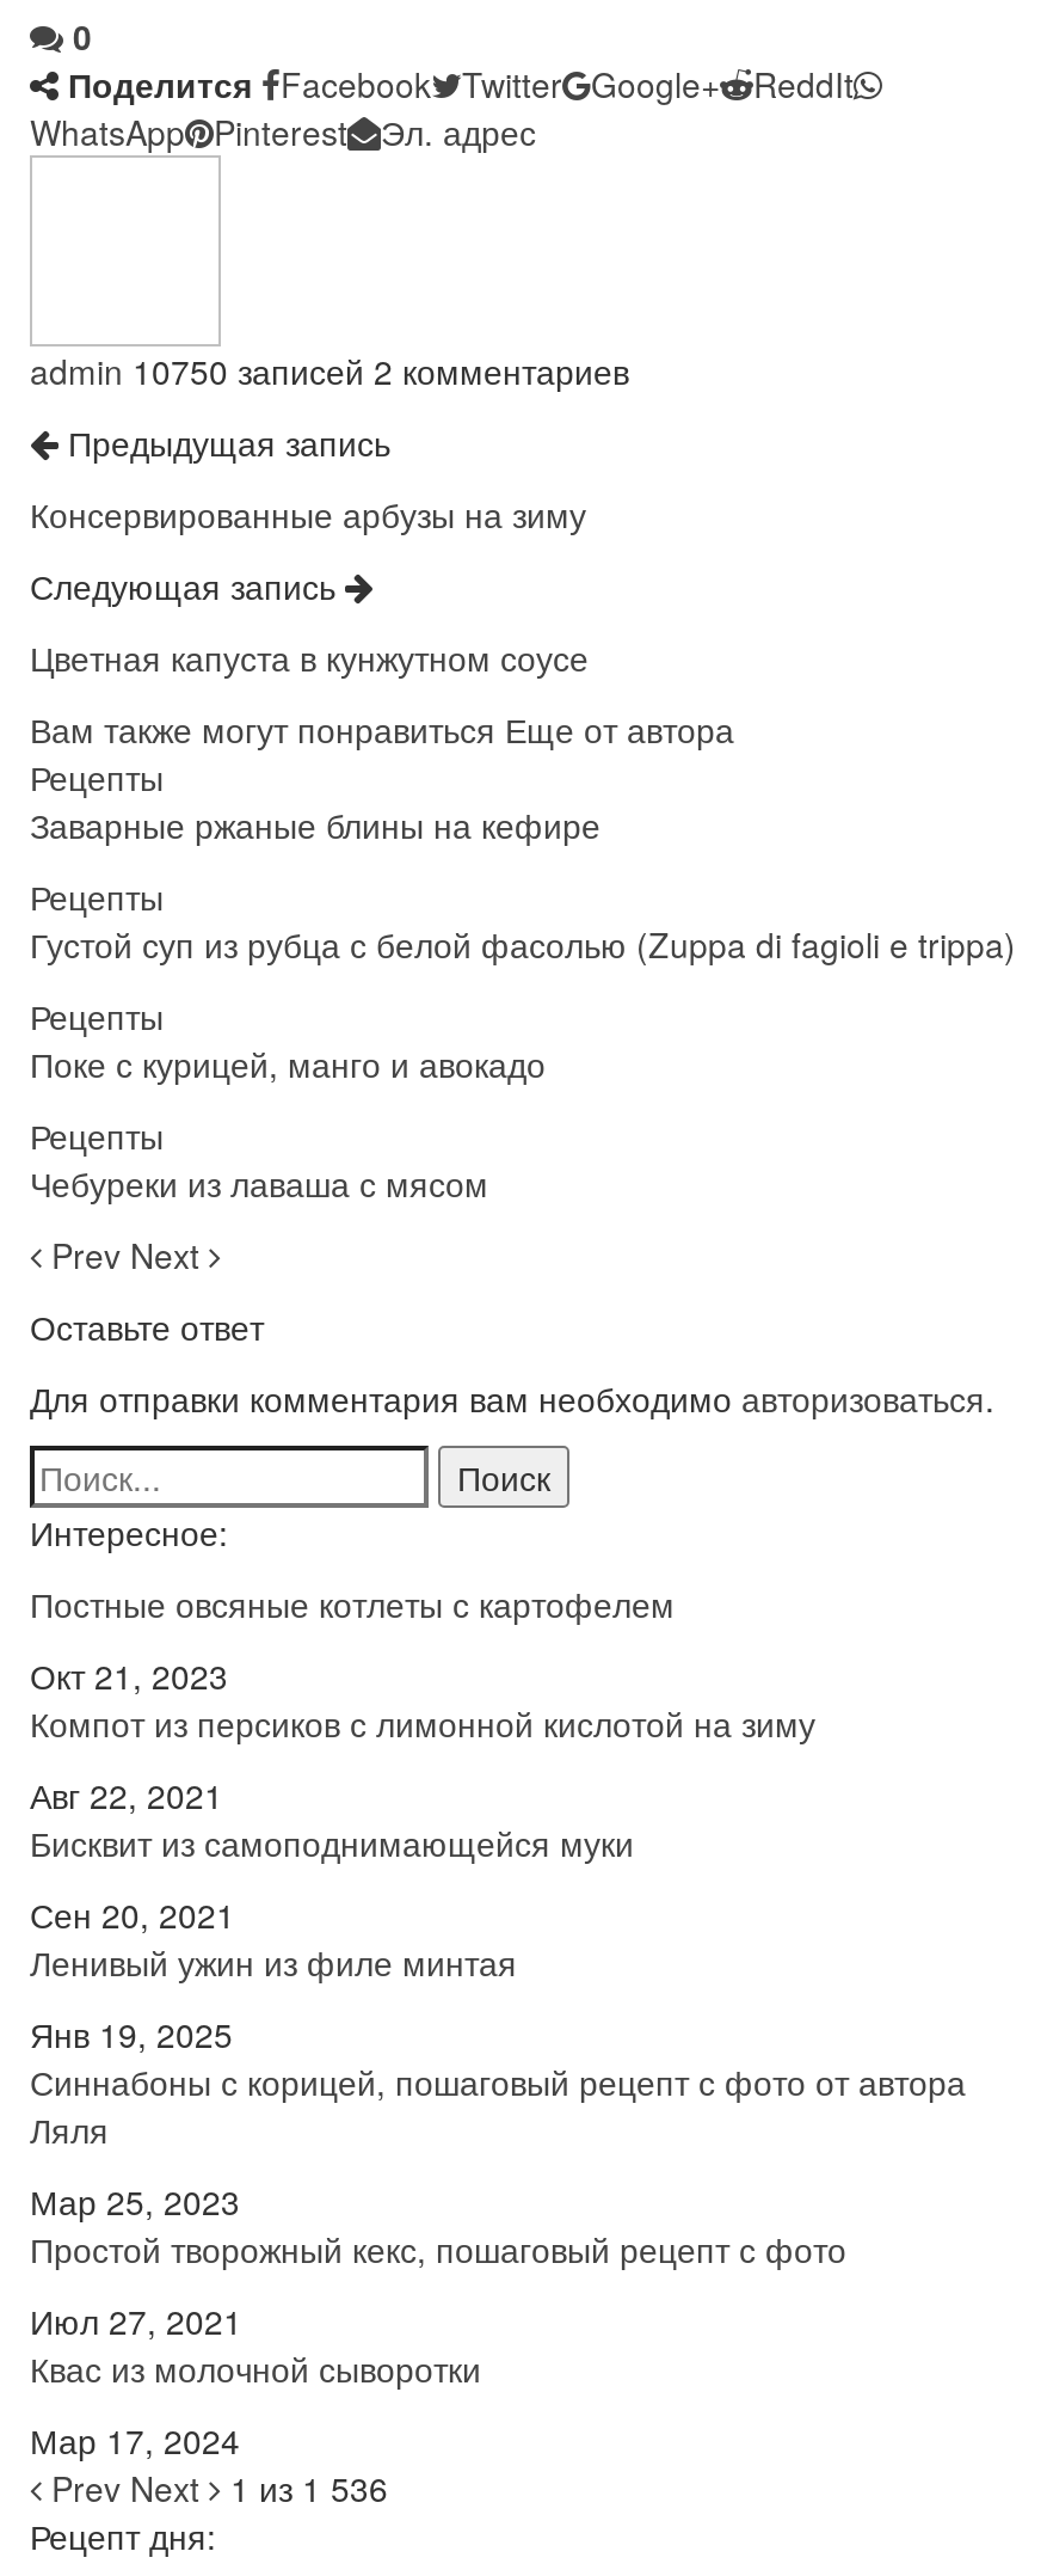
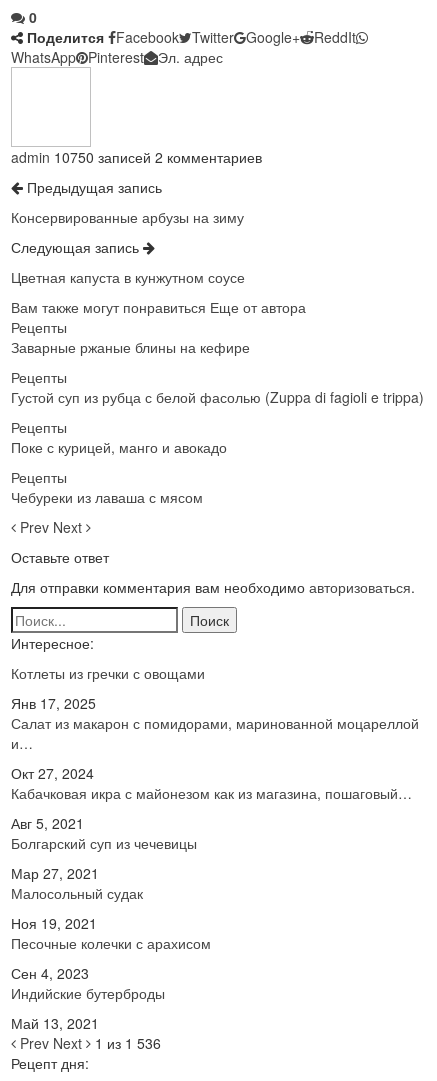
[30,1580,675,1627] Постные овсяные котлеты с картофелем -> [11,663,205,683] Котлеты из гречки с овощами
[30,1651,815,1747] Окт 21, 2023 | Компот из персиков с лимонной кислотой на зиму -> [11,693,419,753] Янв 17, 2025 | Салат из макарон с помидорами, маринованной моцареллой | и…
[30,1771,634,1866] Авг 22, 2021 | Бисквит из самоподнимающейся муки -> [11,763,412,803] Окт 27, 2024 | Кабачковая икра с майонезом как из магазина, пошаговый…
[30,1890,517,1986] Сен 20, 2021 | Ленивый ужин из филе минтая -> [11,813,197,853] Авг 5, 2021 | Болгарский суп из чечевицы
[30,2010,966,2153] Янв 19, 2025 | Синнабоны с корицей, пошаговый рецепт с фото от автора | Ляля -> [11,863,143,903] Мар 27, 2021 | Малосольный судак
[30,2177,846,2273] Мар 25, 2023 | Простой творожный кекс, пошаговый рецепт с фото -> [11,913,211,953] Ноя 19, 2021 | Песочные колечки с арахисом
[30,2296,481,2392] Июл 27, 2021 | Квас из молочной сыворотки -> [11,963,165,1003] Сен 4, 2023 | Индийские бутерброды
[30,2416,240,2464] Мар 17, 2024 -> [11,1013,99,1033] Май 13, 2021

